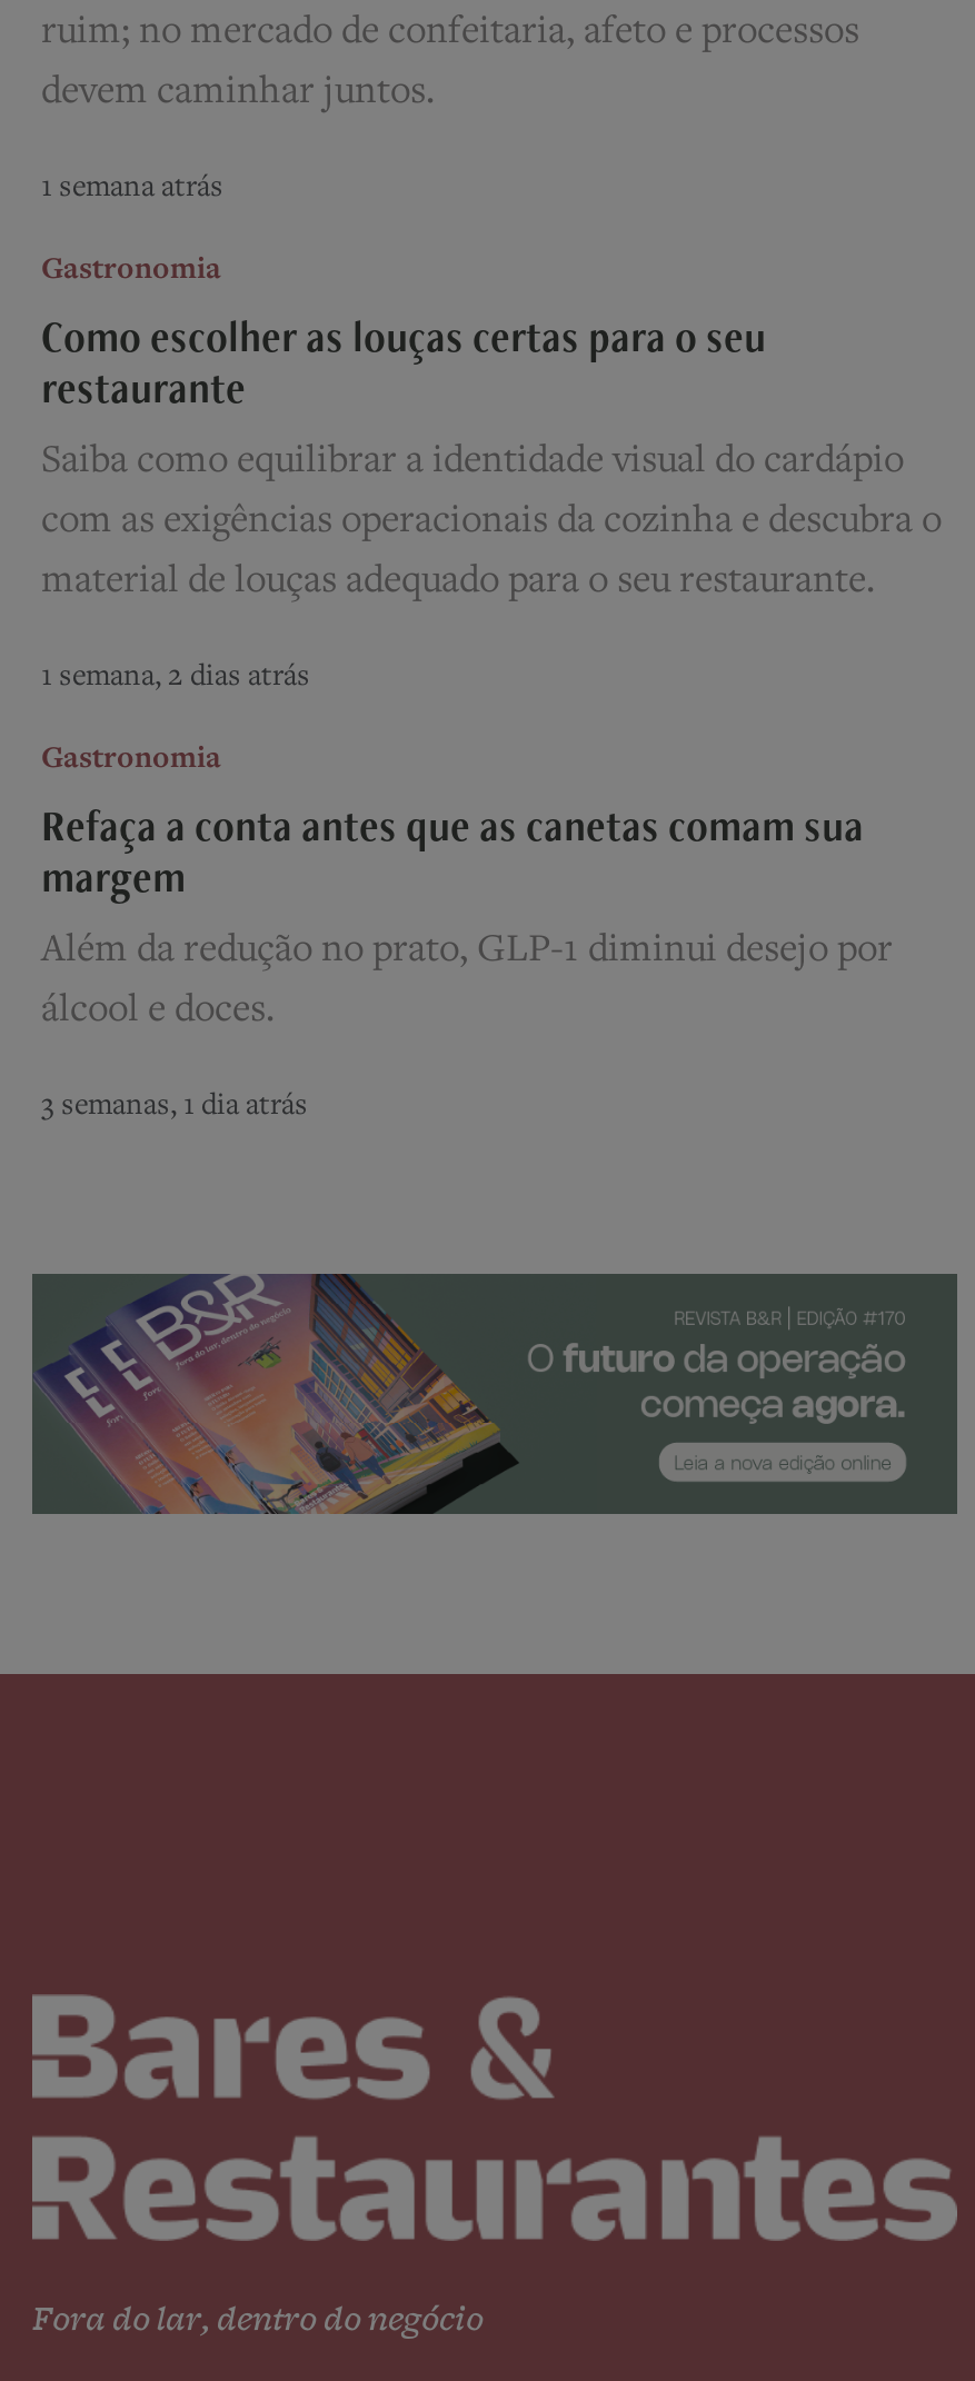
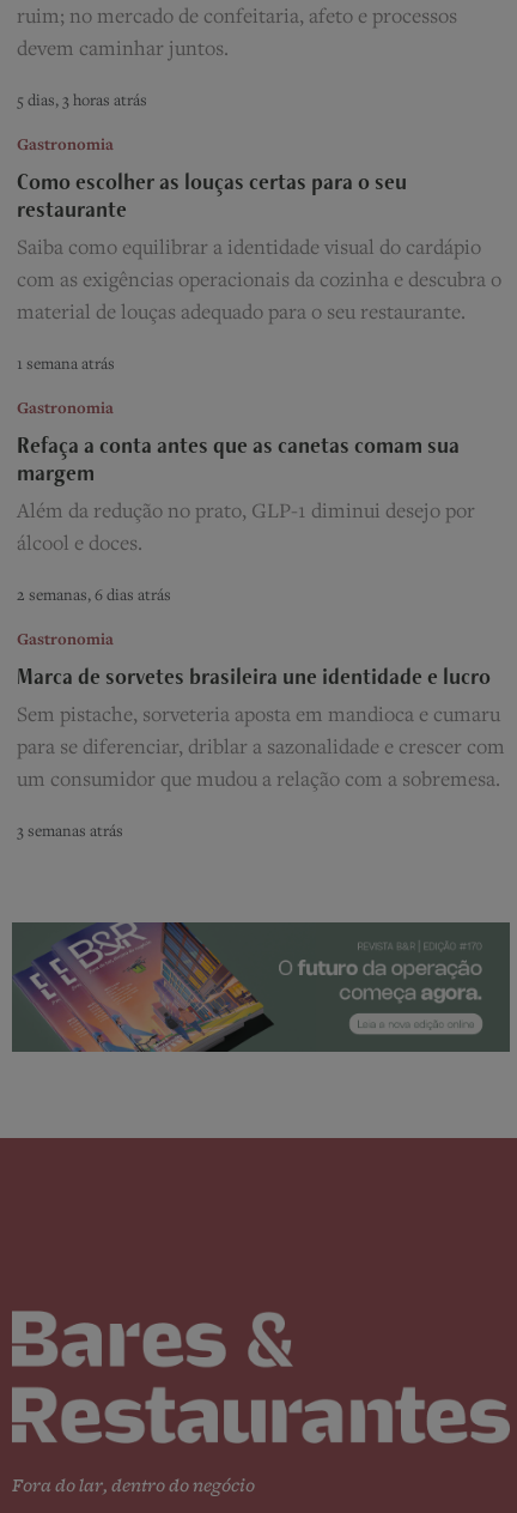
[41,174,223,205] 1 semana atrás -> [17,94,147,110] 5 dias, 3 horas atrás
[41,663,310,694] 1 semana, 2 dias atrás -> [17,357,115,374] 1 semana atrás
[41,1092,308,1123] 3 semanas, 1 dia atrás -> [17,588,505,841] 2 semanas, 6 dias atrás | Gastronomia | Marca de sorvetes brasileira une identidade e lucro | Sem pistache, sorveteria aposta em mandioca e cumaru | para se diferenciar, driblar a sazonalidade e crescer com | um consumidor que mudou a relação com a sobremesa. | 3 semanas atrás

